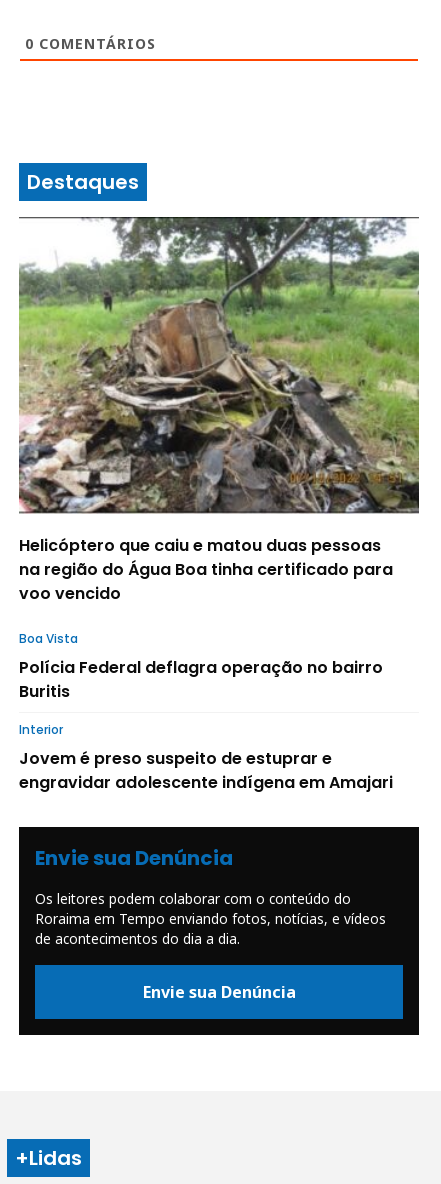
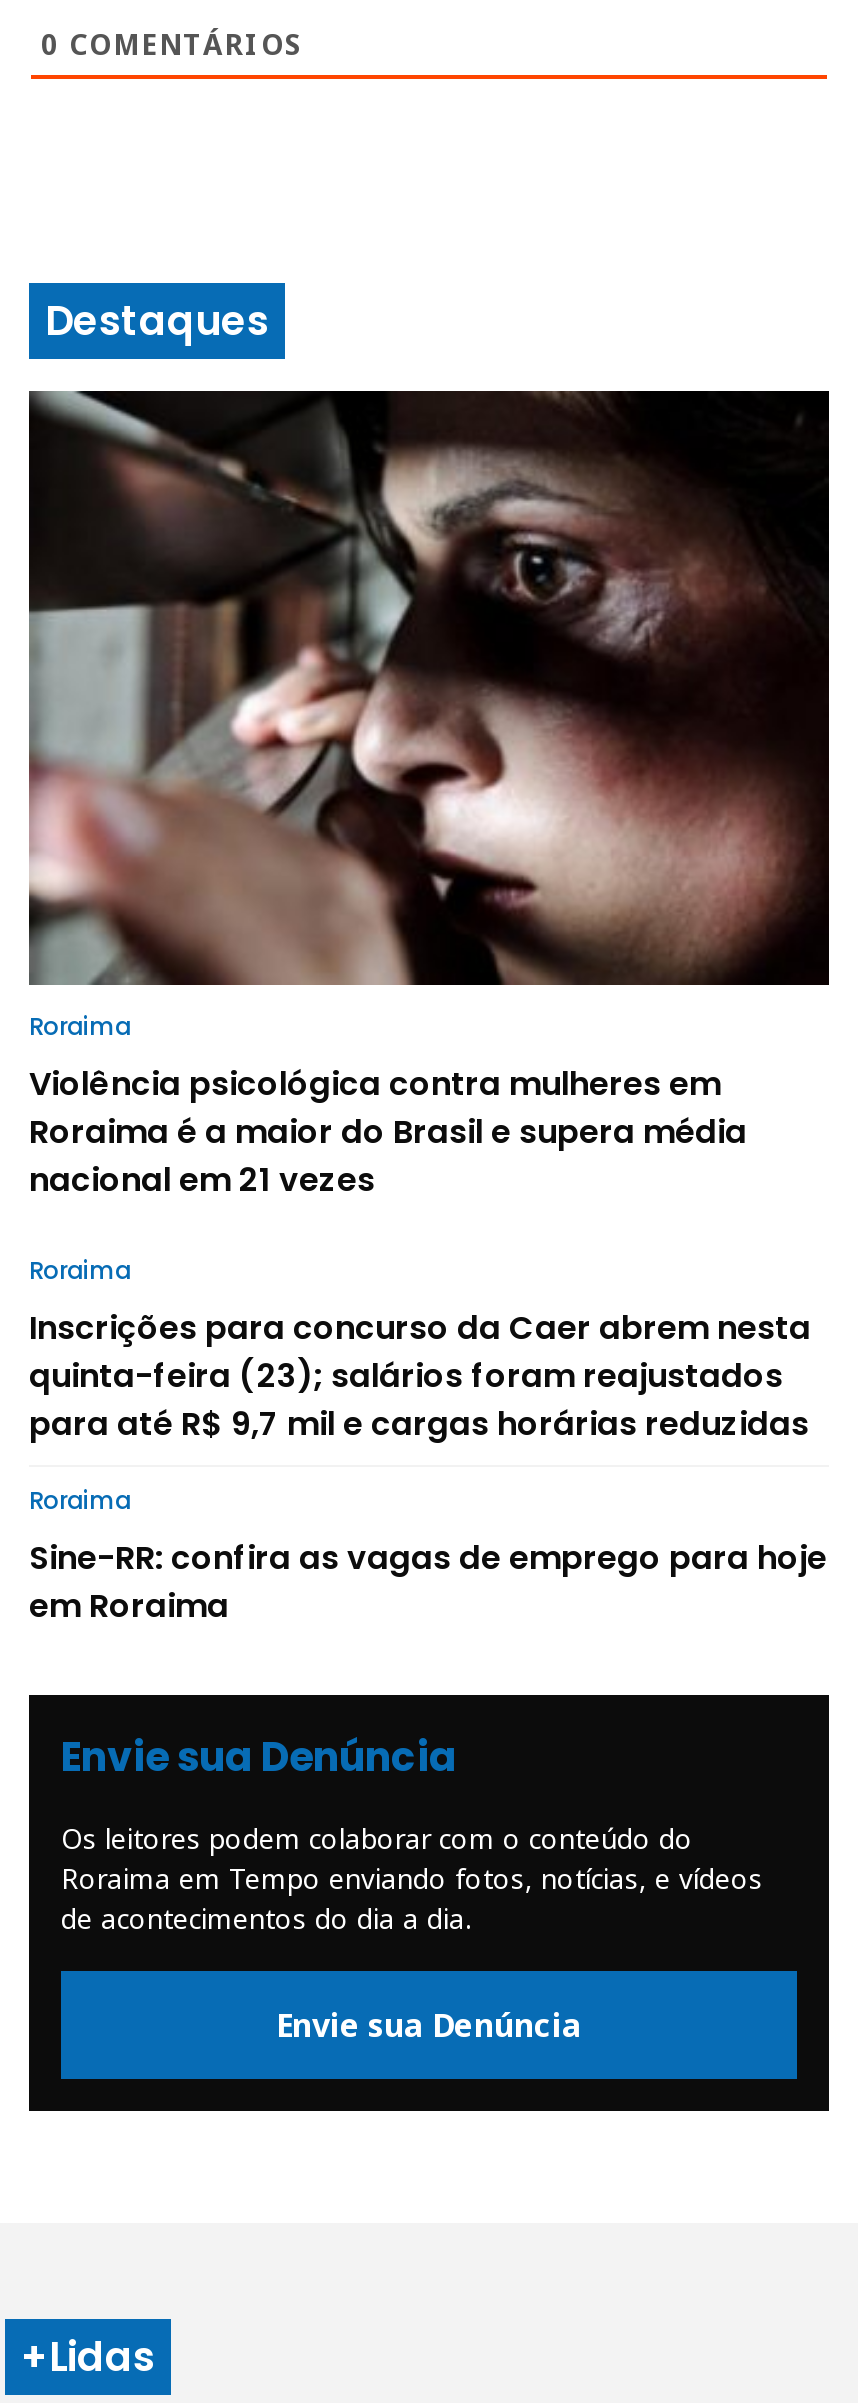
[18,216,420,605] [image] | Helicóptero que caiu e matou duas pessoas | na região do Água Boa tinha certificado para | voo vencido -> [27,390,831,1202] [image] | Roraima | Violência psicológica contra mulheres em | Roraima é a maior do Brasil e supera média | nacional em 21 vezes
[19,630,383,703] Boa Vista | Polícia Federal deflagra operação no bairro | Buritis -> [29,1252,811,1446] Roraima | Inscrições para concurso da Caer abrem nesta | quinta-feira (23); salários foram reajustados | para até R$ 9,7 mil e cargas horárias reduzidas
[19,721,393,794] Interior | Jovem é preso suspeito de estuprar e | engravidar adolescente indígena em Amajari -> [29,1482,827,1628] Roraima | Sine-RR: confira as vagas de emprego para hoje | em Roraima

